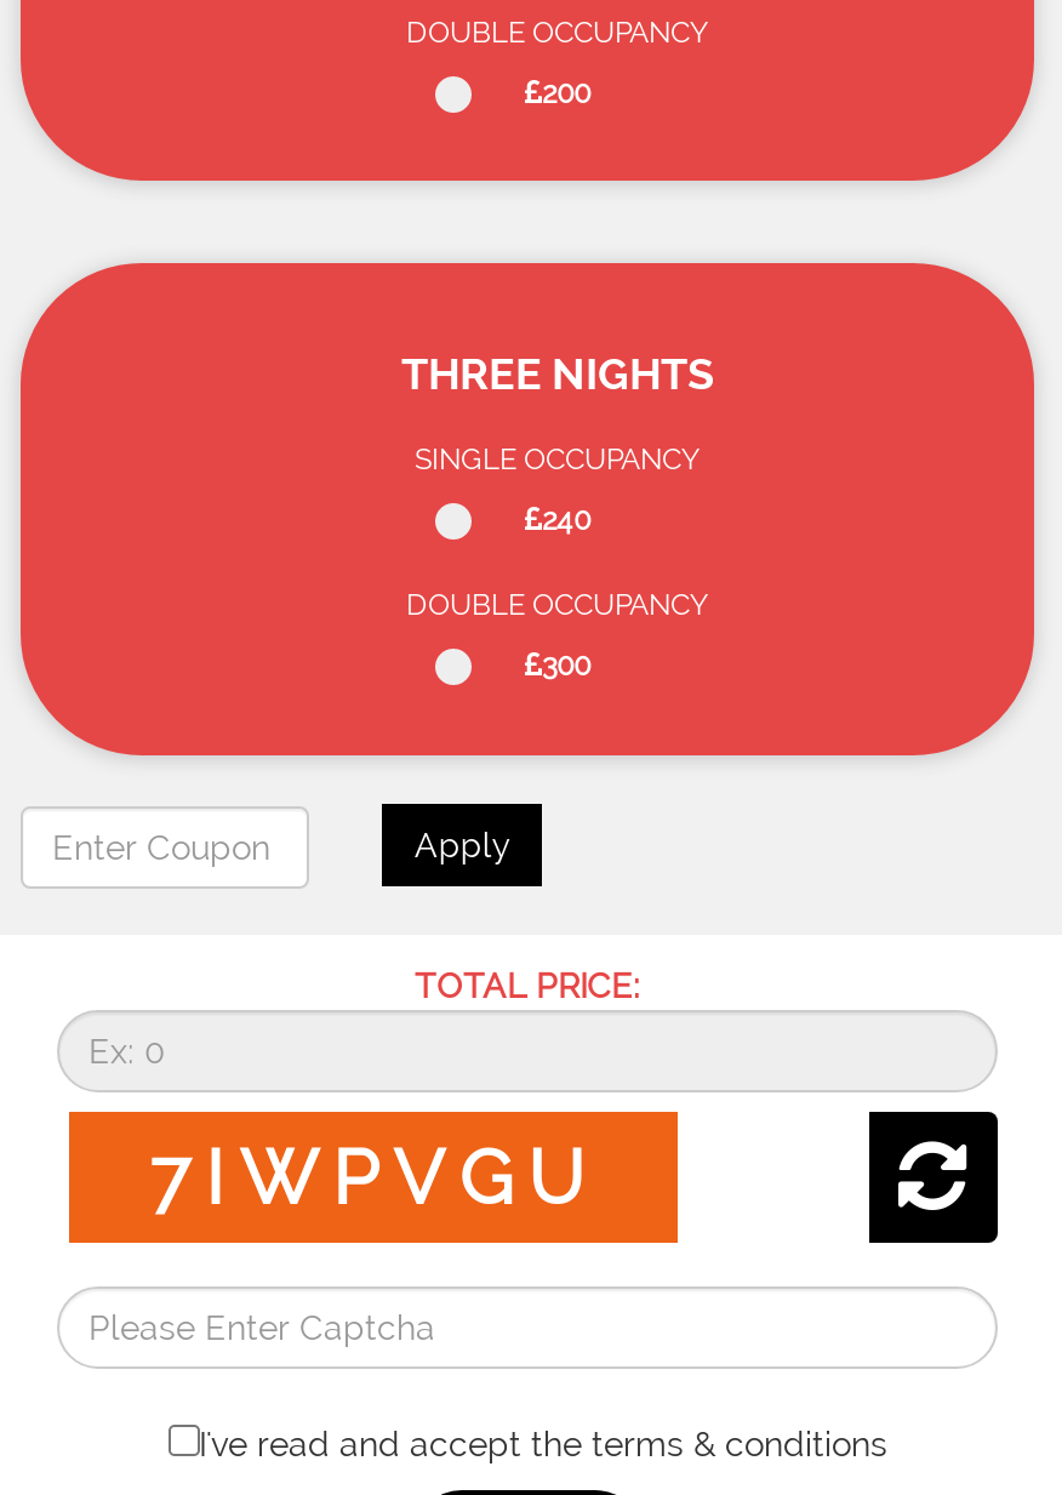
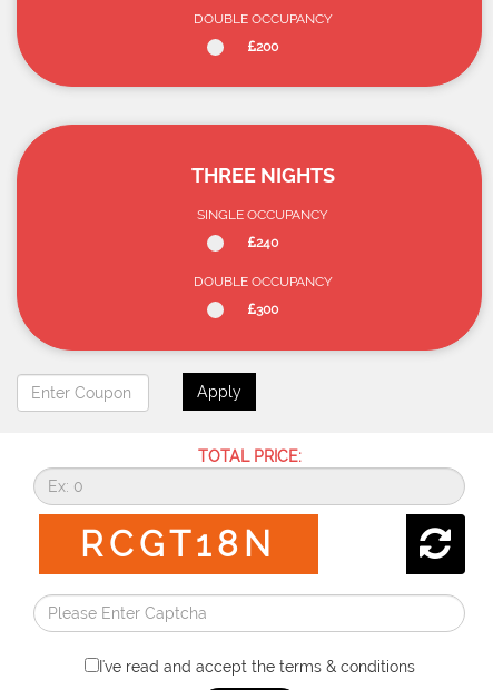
[149,1133,598,1221] 7IWPVGU -> [80,524,277,564] RCGT18N

